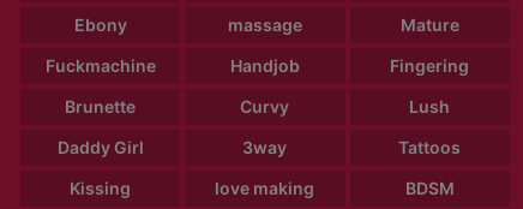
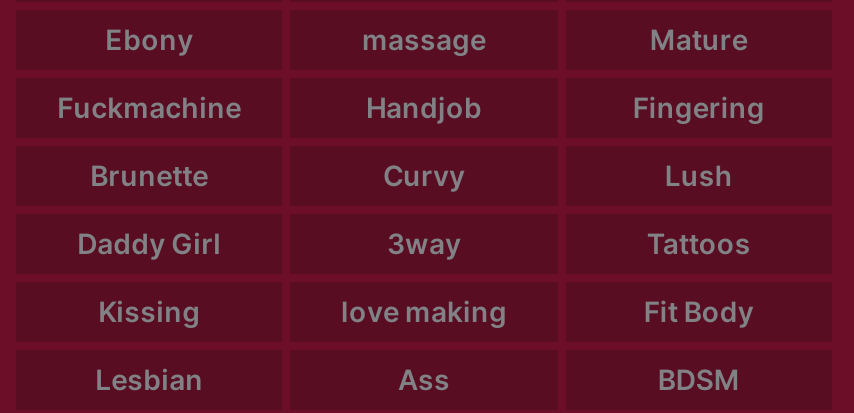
none -> [95,294,754,396] Fit Body | Lesbian | Ass

